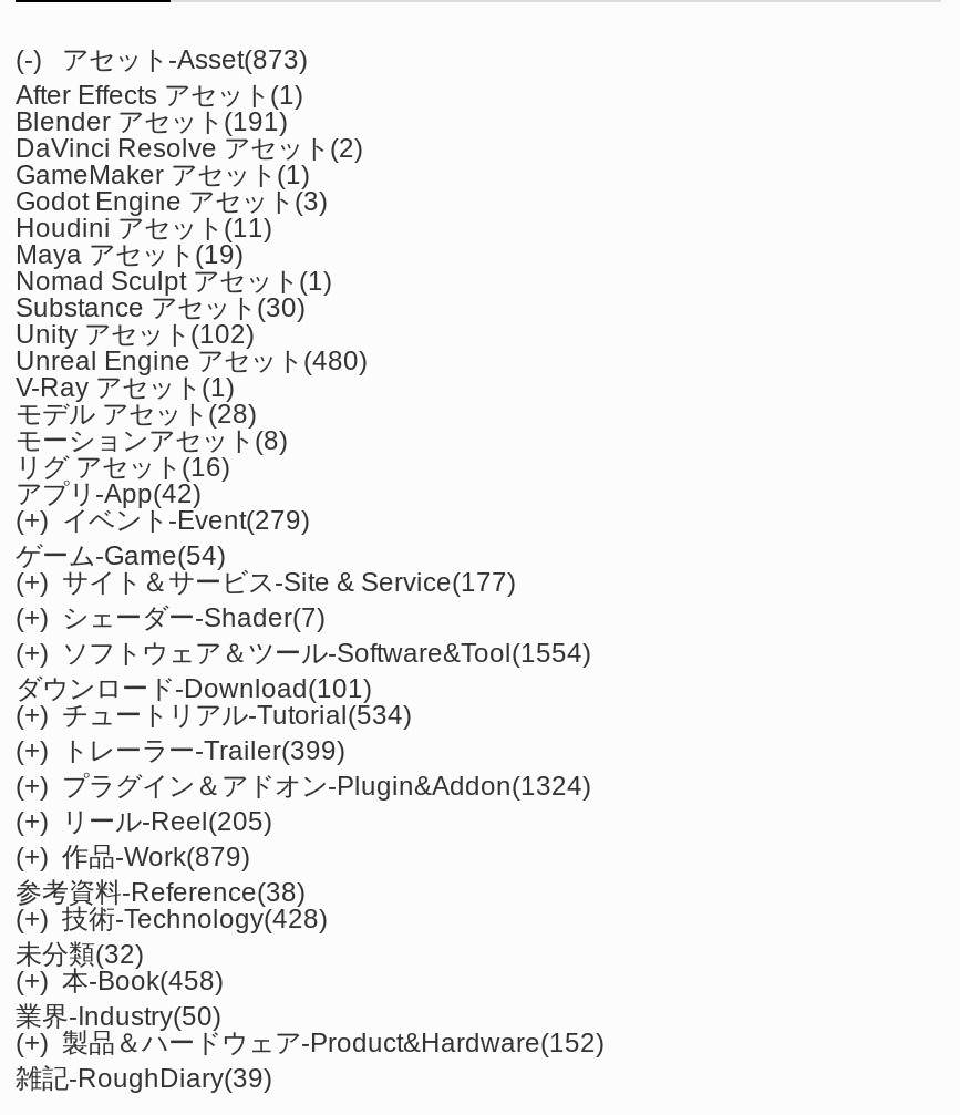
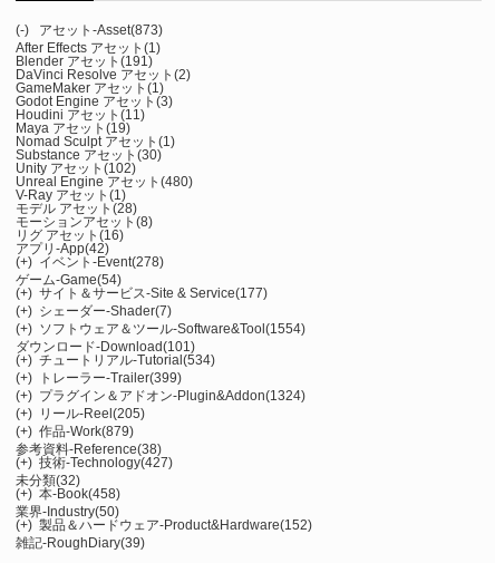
[16,504,310,535] (+) イベント-Event(279) -> [16,254,164,269] (+) イベント-Event(278)
[16,903,328,934] (+) 技術-Technology(428) -> [16,454,173,470] (+) 技術-Technology(427)

